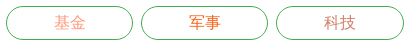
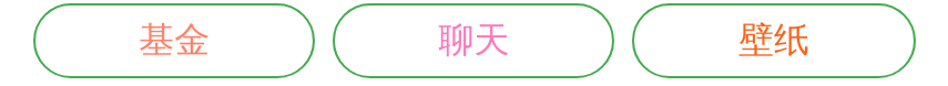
[189,14,356,31] 军事 | 科技 -> [439,22,809,59] 聊天 | 壁纸

